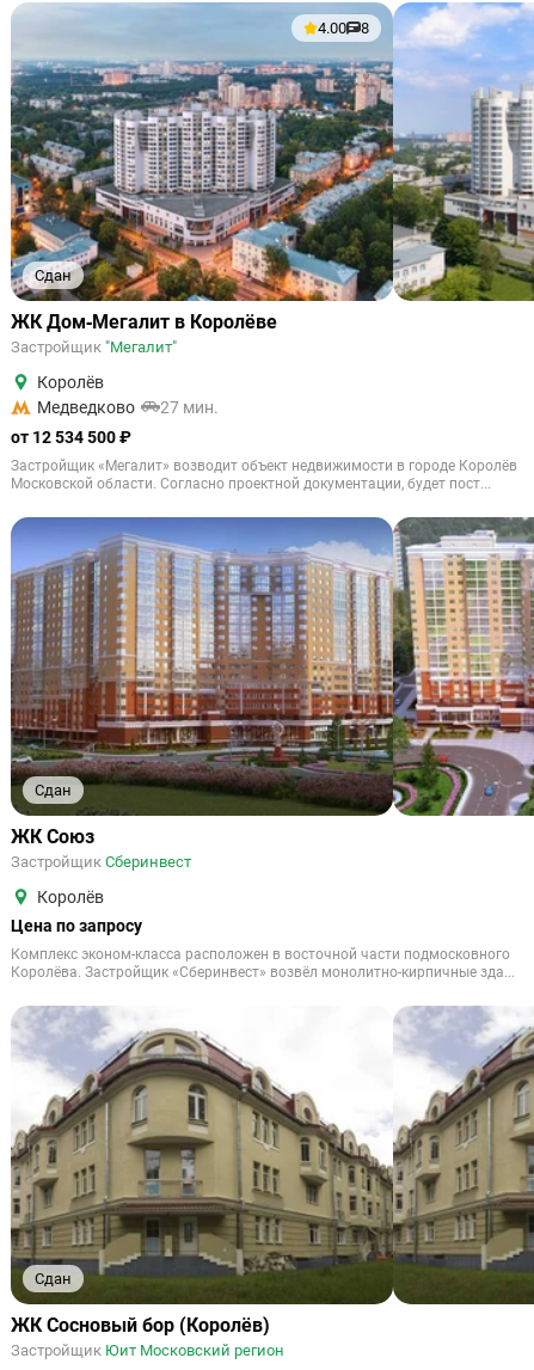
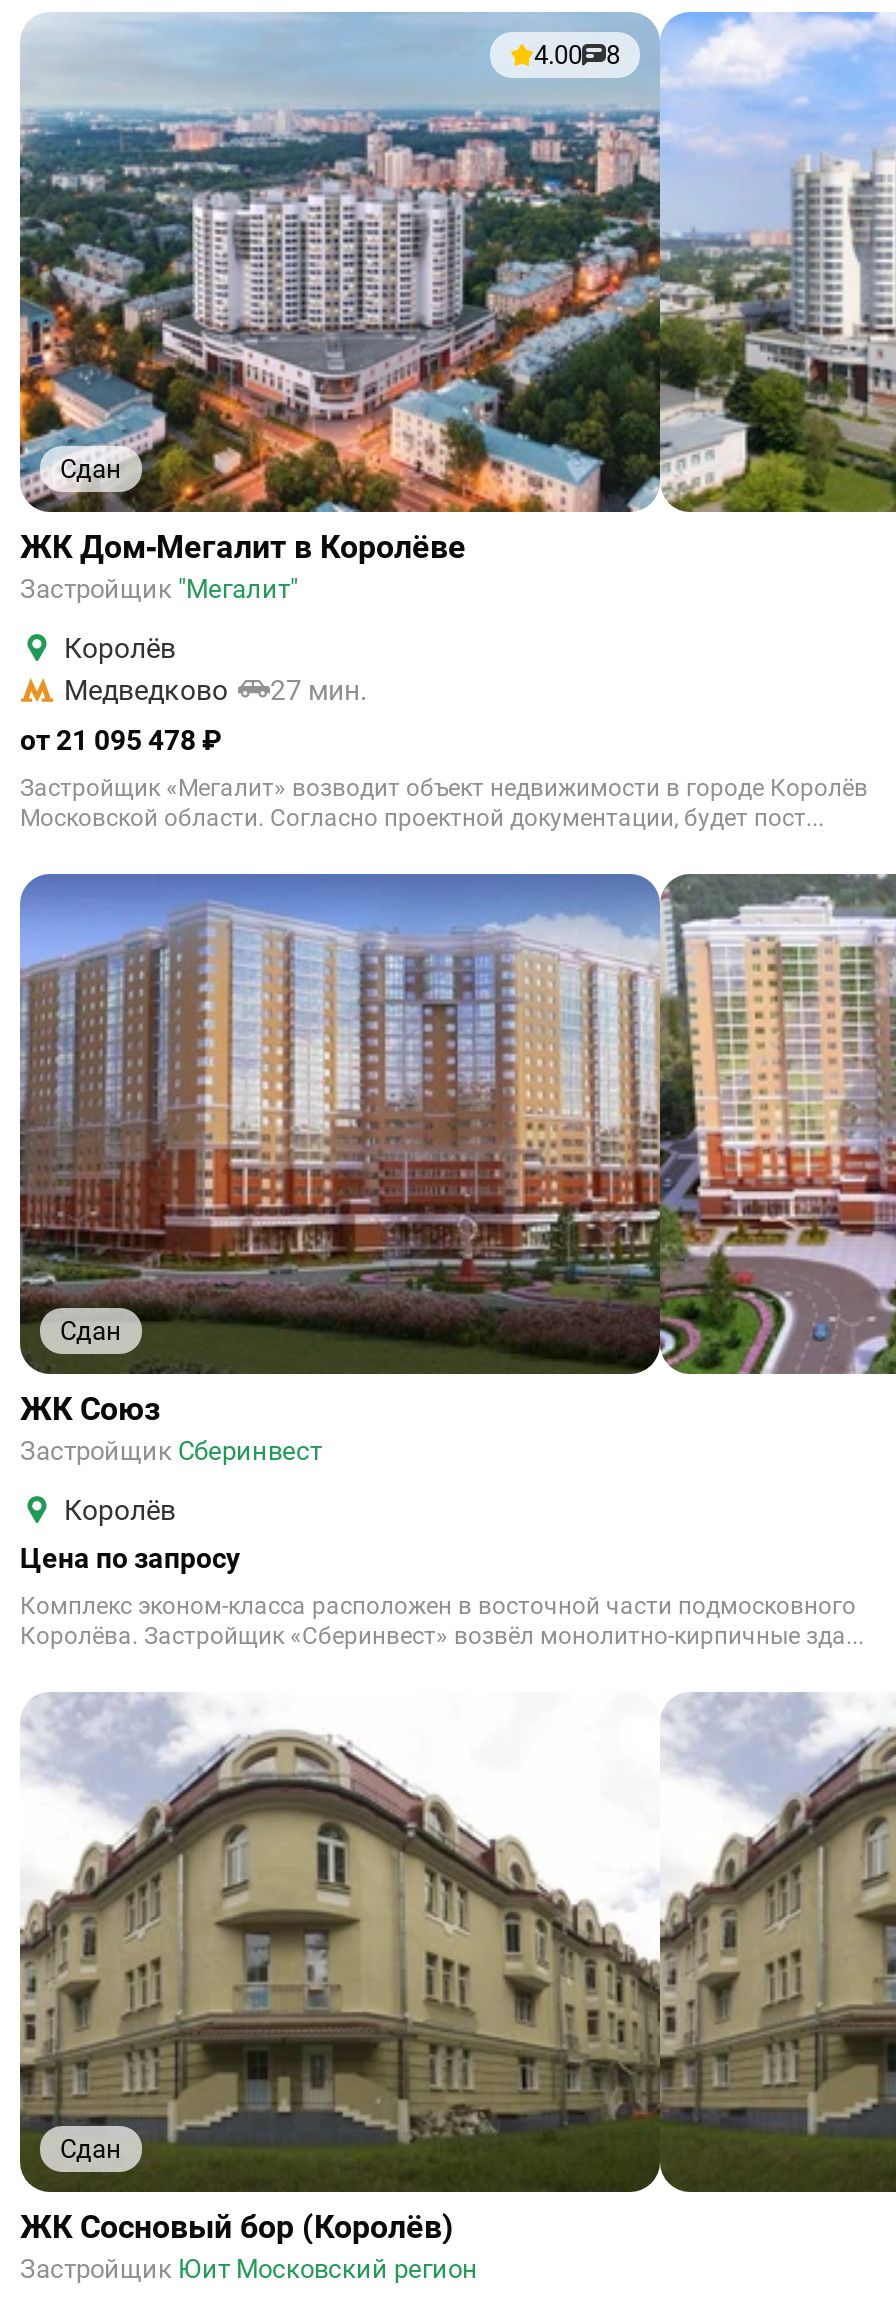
[11,428,131,447] от 12 534 500 ₽ -> [20,724,222,756] от 21 095 478 ₽

